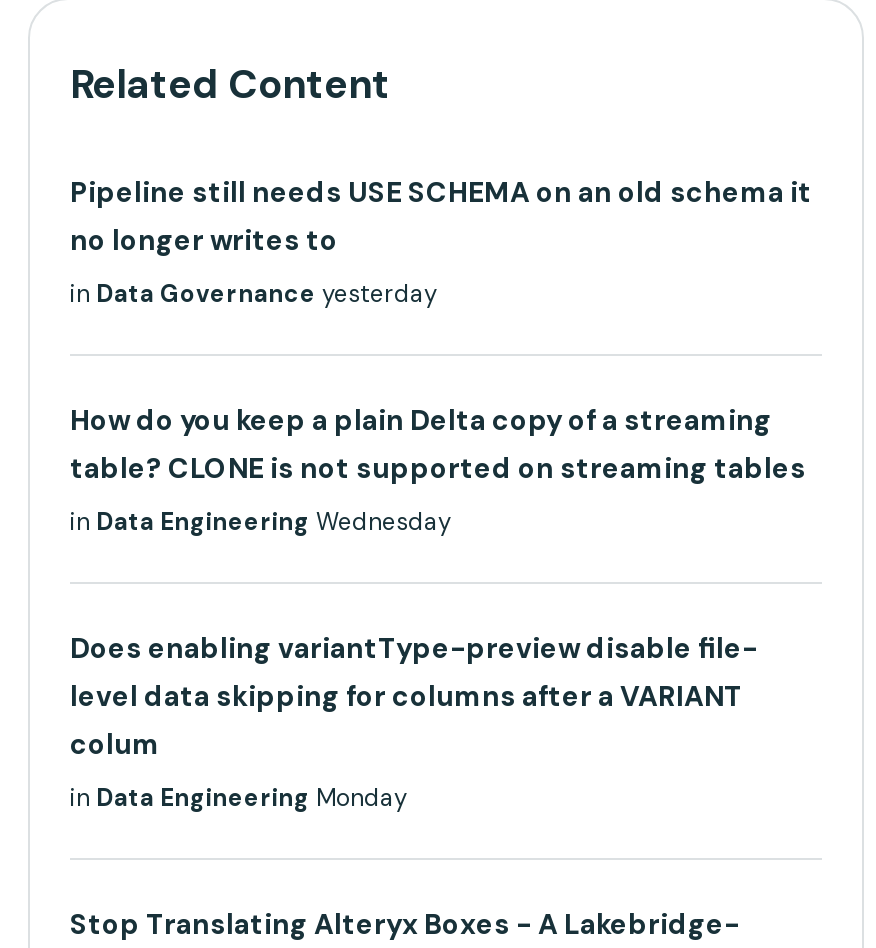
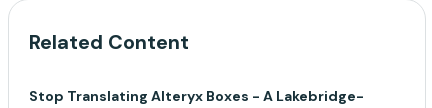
[70,173,812,309] Pipeline still needs USE SCHEMA on an old schema it | no longer writes to | in Data Governance yesterday -> none
[70,401,806,537] How do you keep a plain Delta copy of a streaming | table? CLONE is not supported on streaming tables | in Data Engineering Wednesday -> none
[70,629,758,813] Does enabling variantType-preview disable file- | level data skipping for columns after a VARIANT | colum | in Data Engineering Monday -> none

